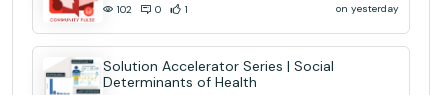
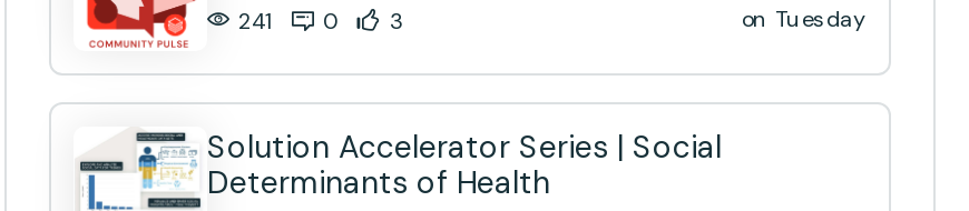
[117,3,132,16] 102 -> [238,7,272,36] 241
[185,3,188,16] 1 -> [390,7,403,36] 3
[336,2,399,15] on yesterday -> [742,6,867,34] on Tuesday

